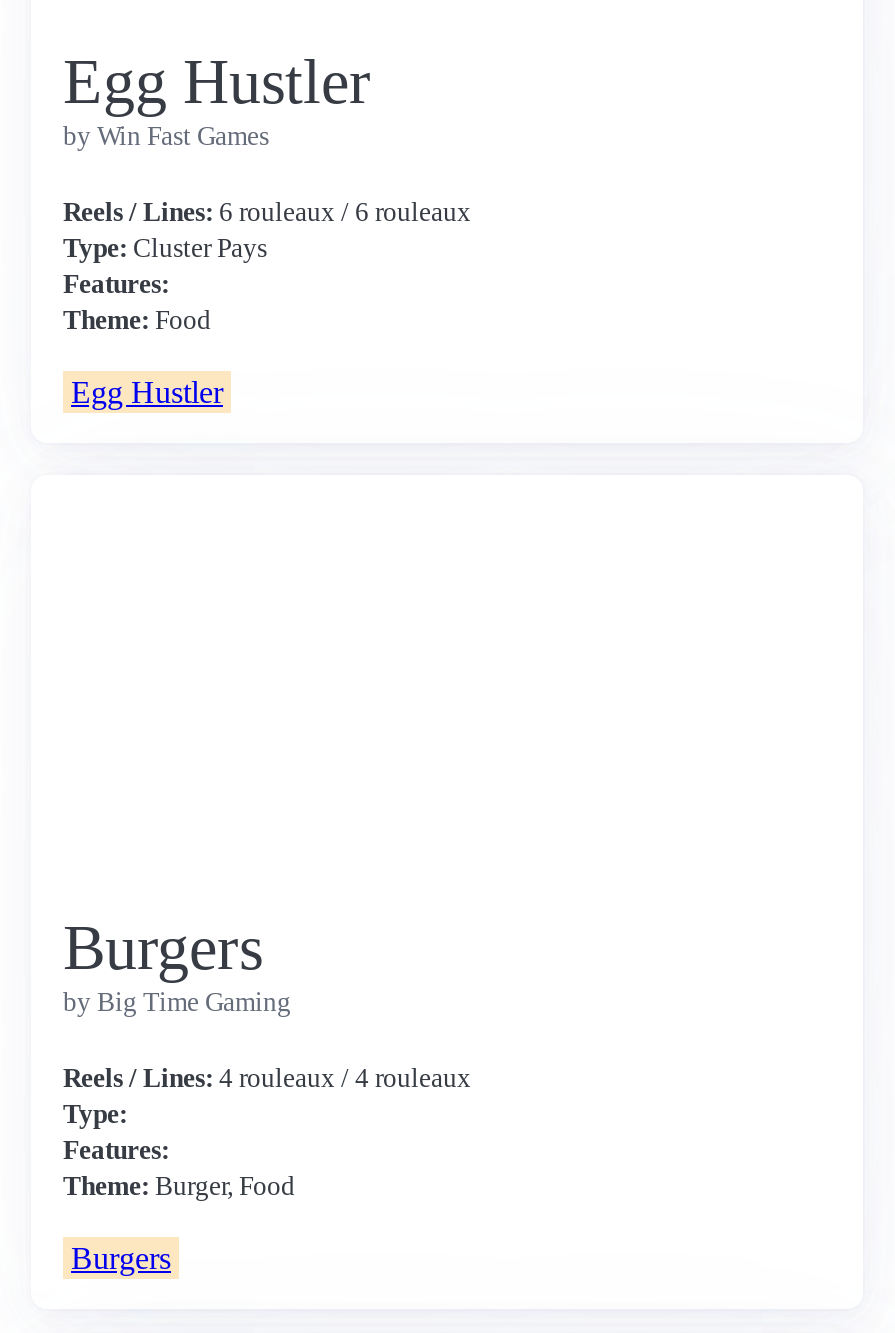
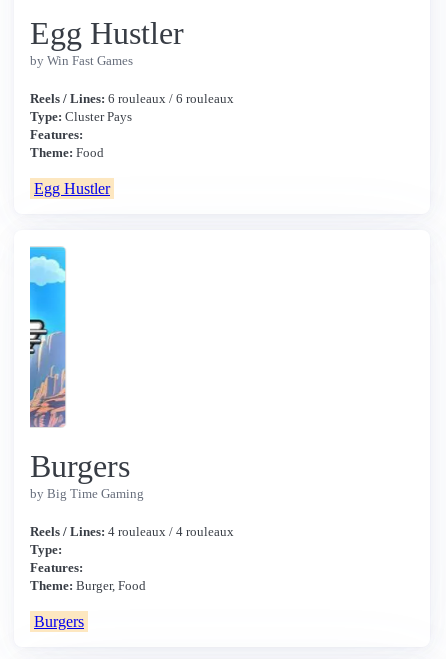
none -> [29,245,67,428] [image]

